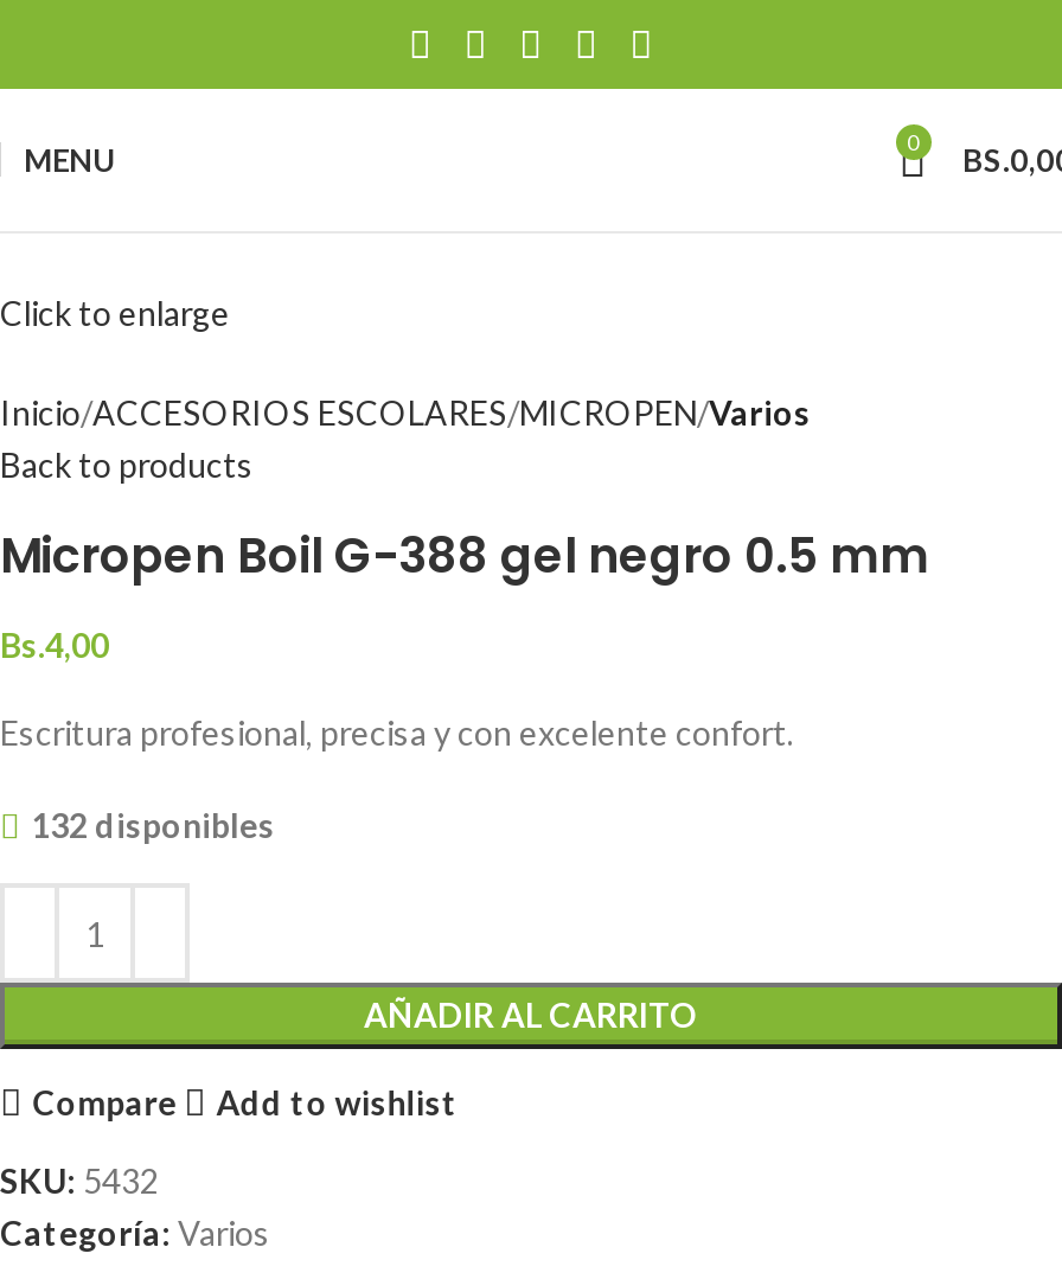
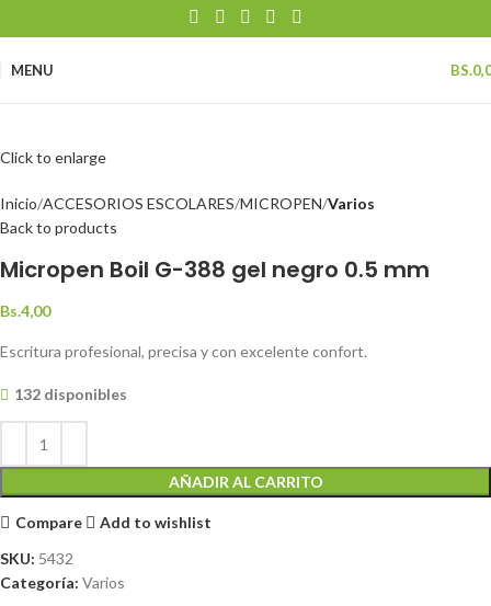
[907,129,919,155] 0 -> none

